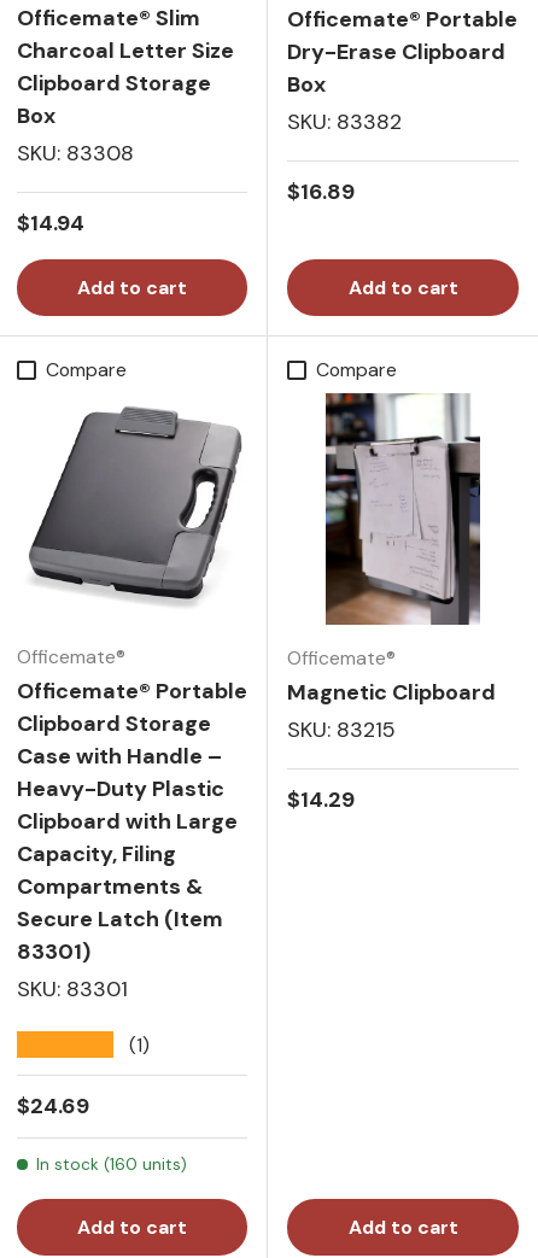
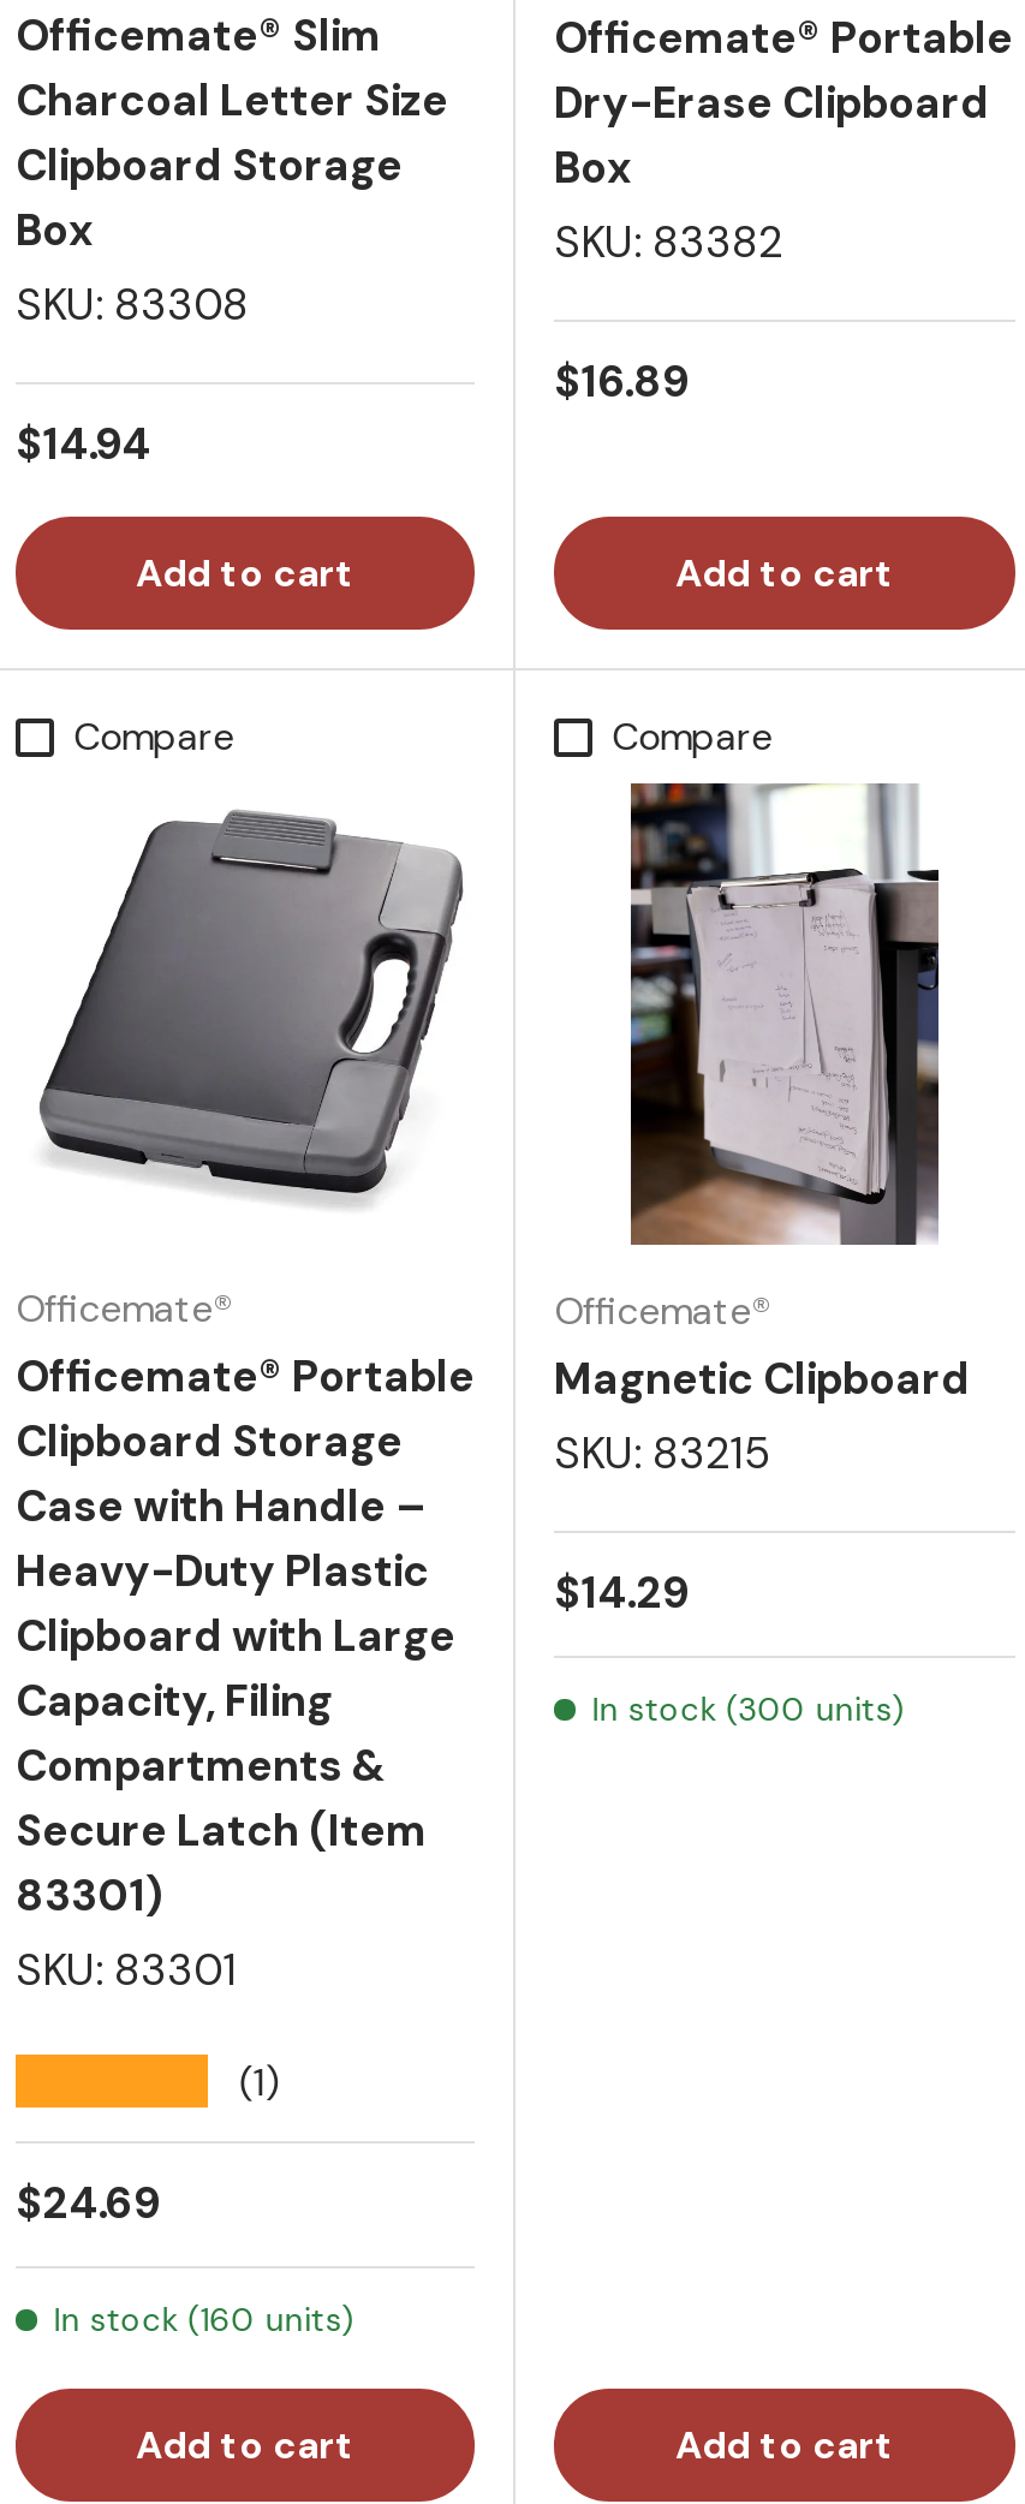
none -> [592,1689,904,1730] In stock (300 units)

